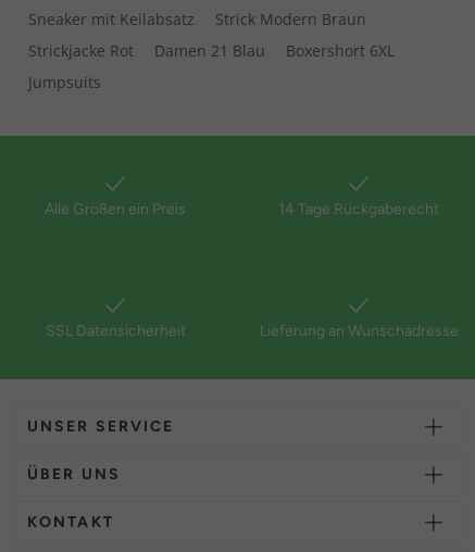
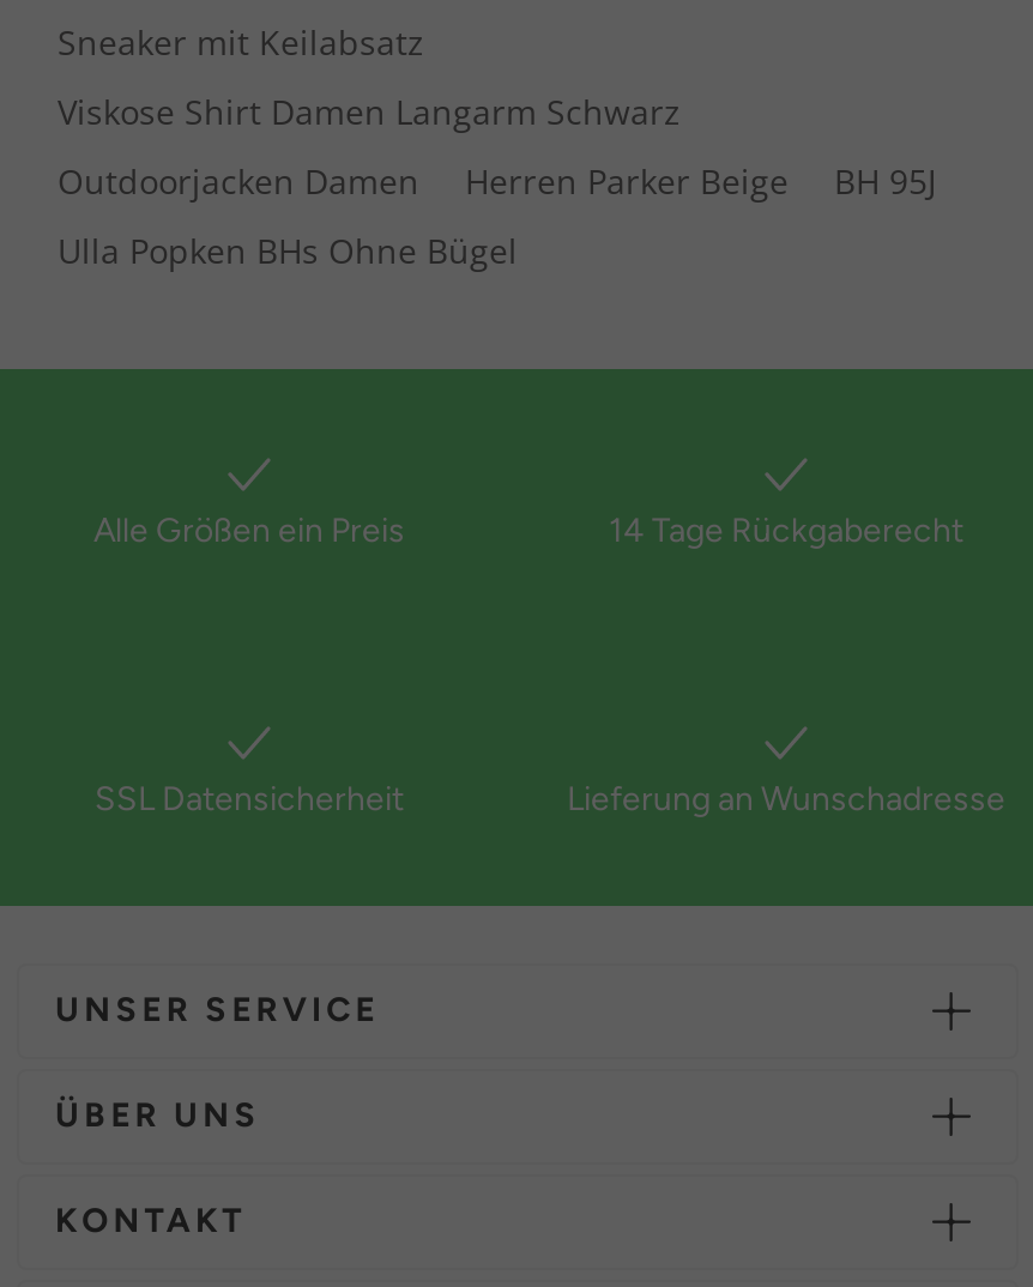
[215,9,366,29] Strick Modern Braun -> [58,89,681,134] Viskose Shirt Damen Langarm Schwarz
[28,40,395,61] Strickjacke Rot | Damen 21 Blau | Boxershort 6XL -> [58,158,937,204] Outdoorjacken Damen | Herren Parker Beige | BH 95J
[28,72,101,92] Jumpsuits -> [58,228,518,273] Ulla Popken BHs Ohne Bügel

